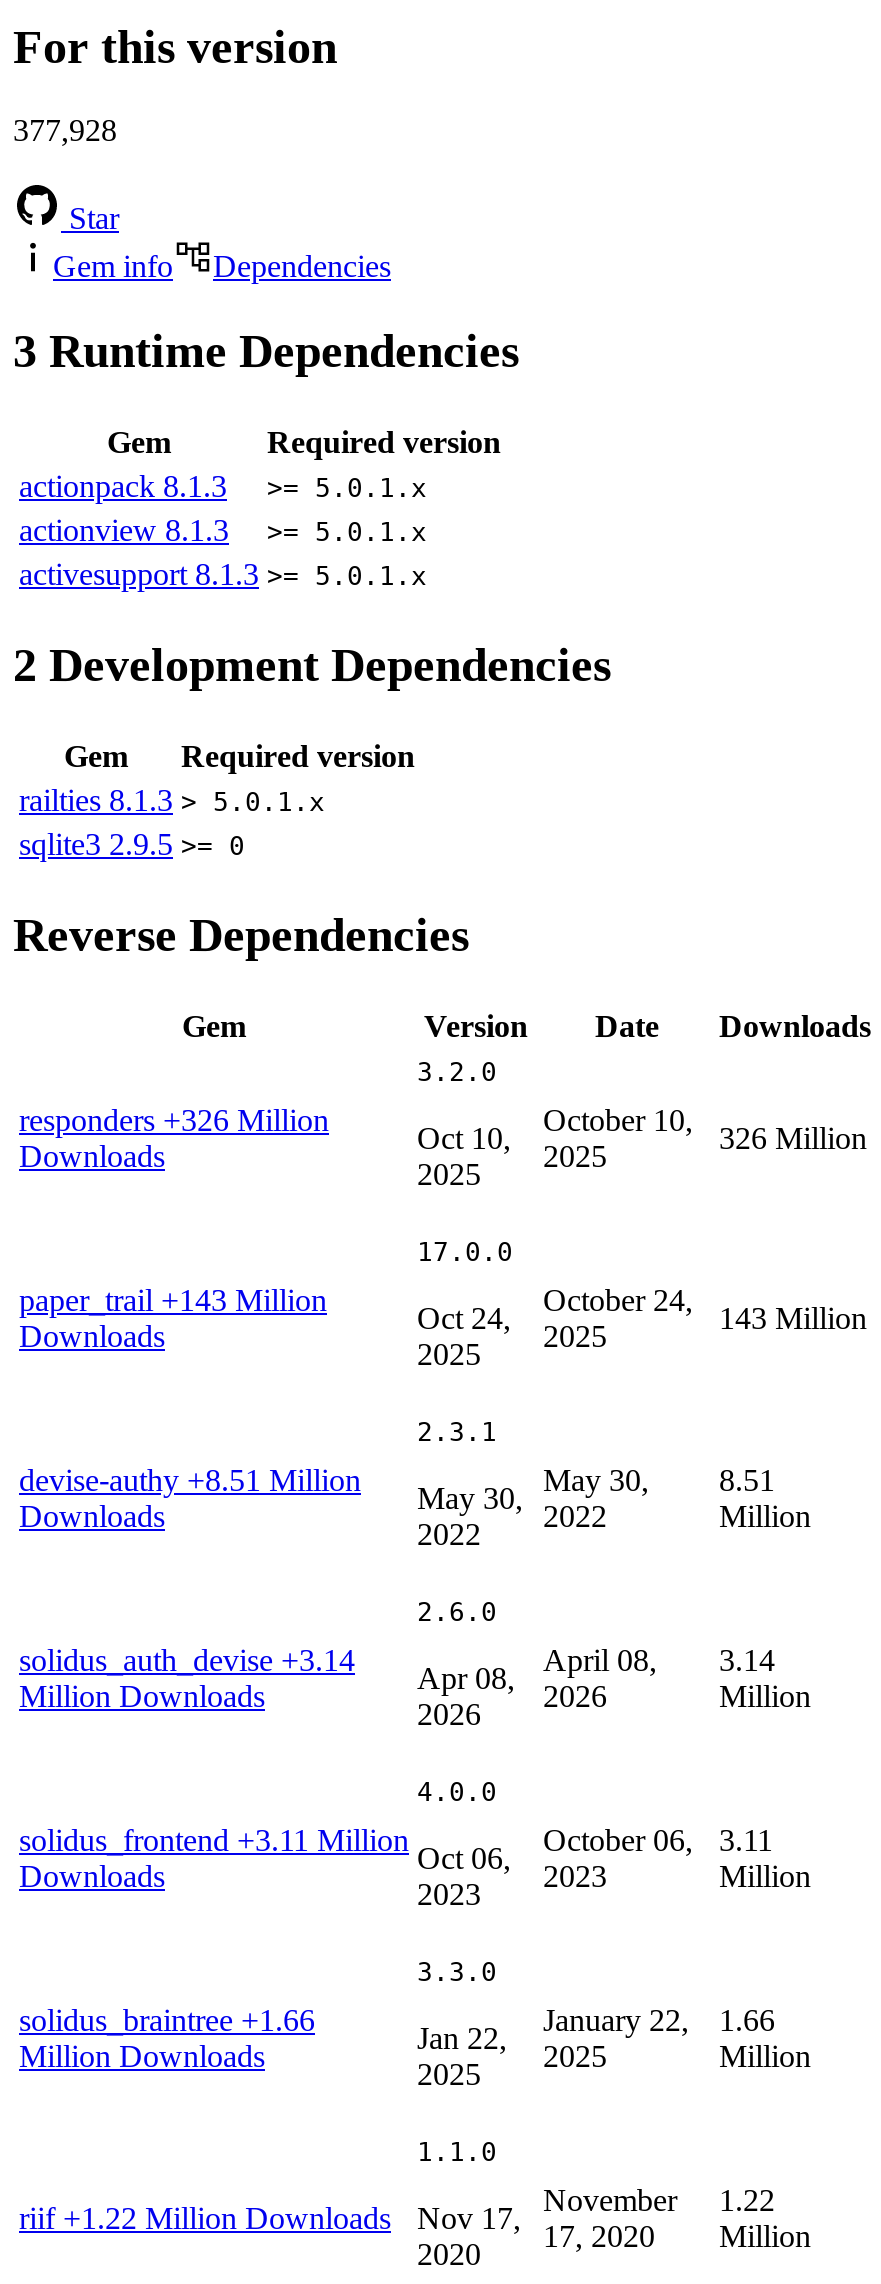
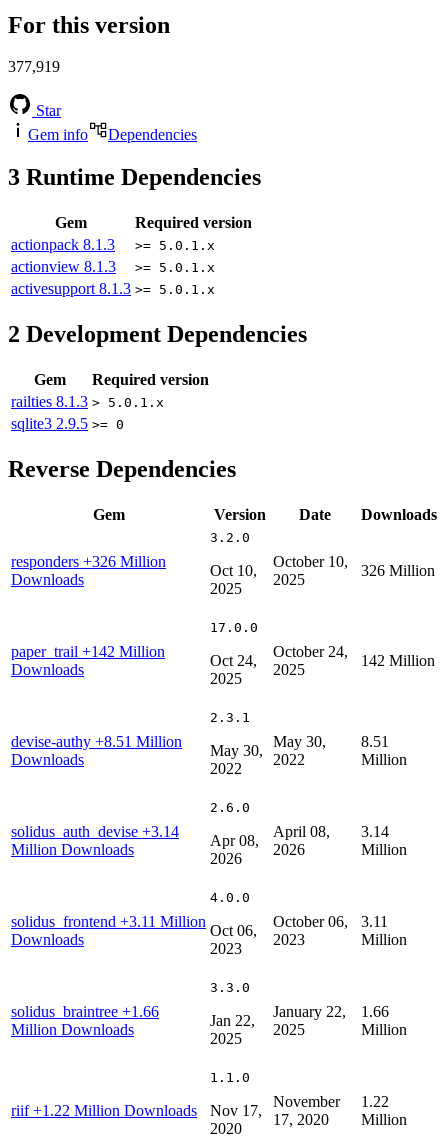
[13,114,117,148] 377,928 -> [8,58,60,75] 377,919
[19,1283,327,1317] paper_trail +143 Million -> [11,643,165,660] paper_trail +142 Million
[719,1301,867,1335] 143 Million -> [361,652,435,669] 142 Million

